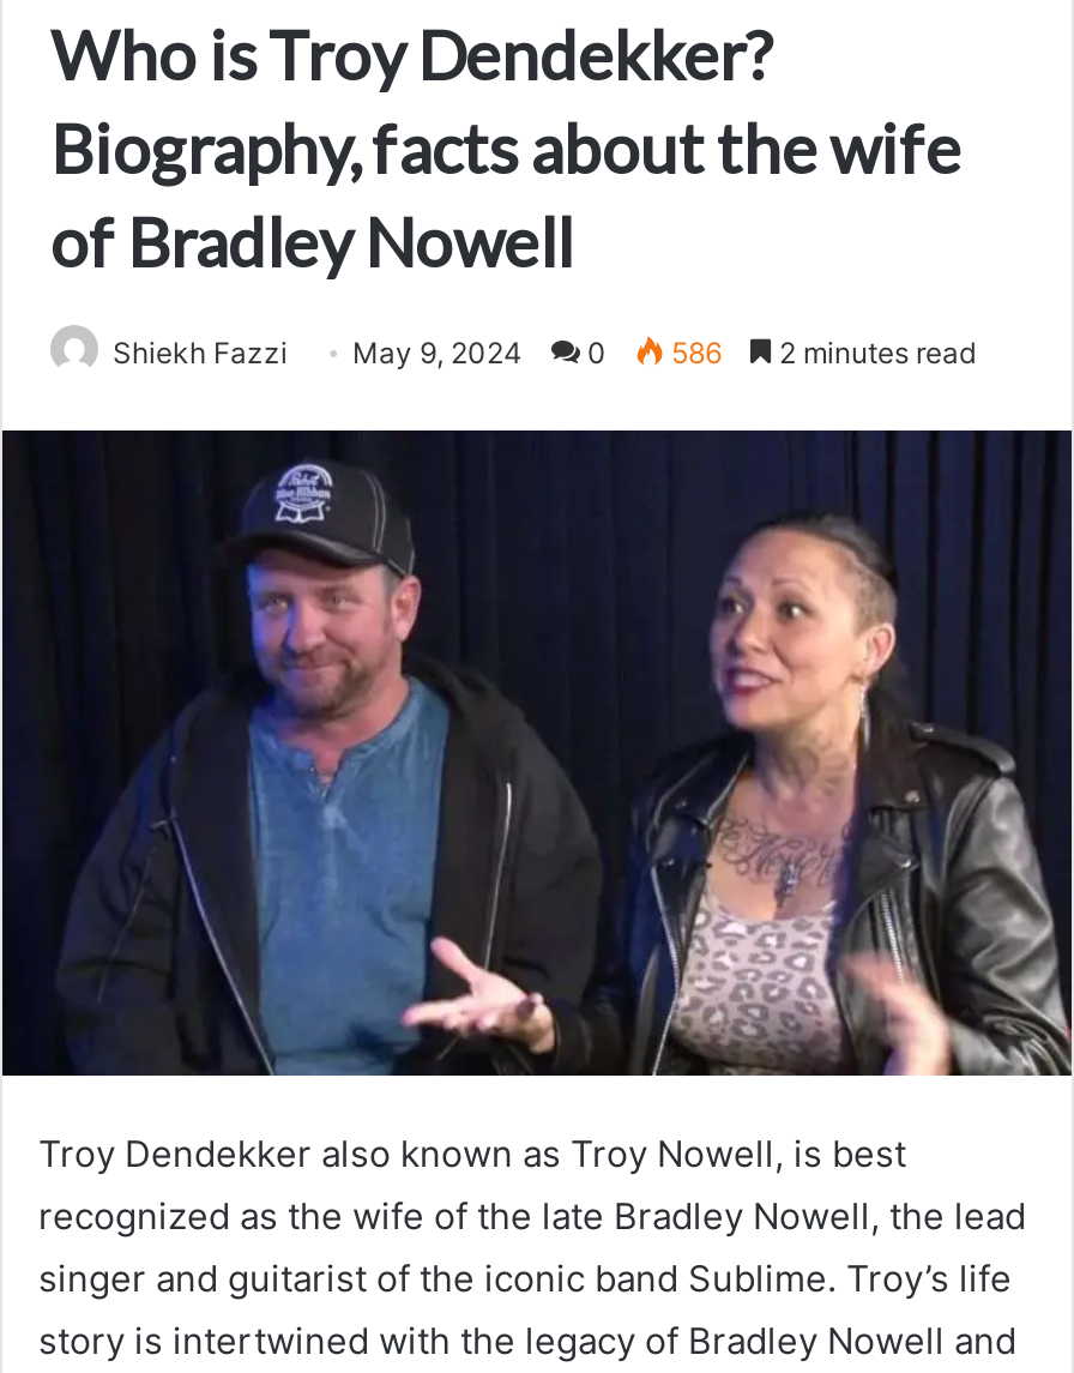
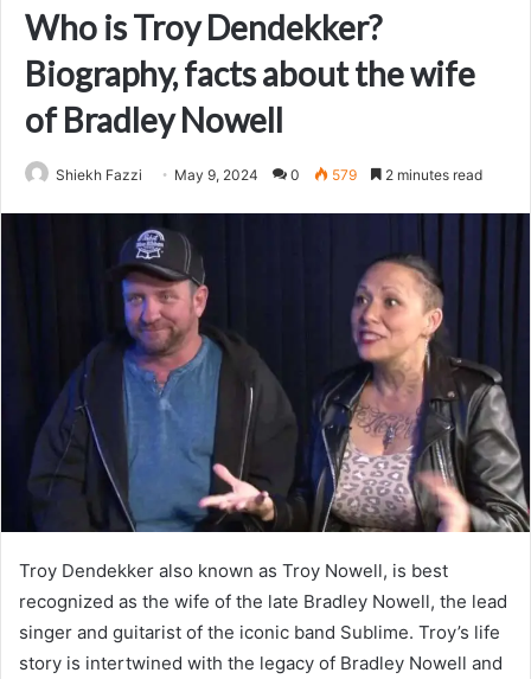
[113,335,976,371] Shiekh Fazzi May 9, 2024 0 586 2 minutes read -> [56,166,482,184] Shiekh Fazzi May 9, 2024 0 579 2 minutes read

